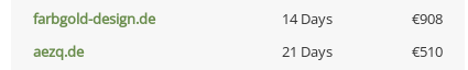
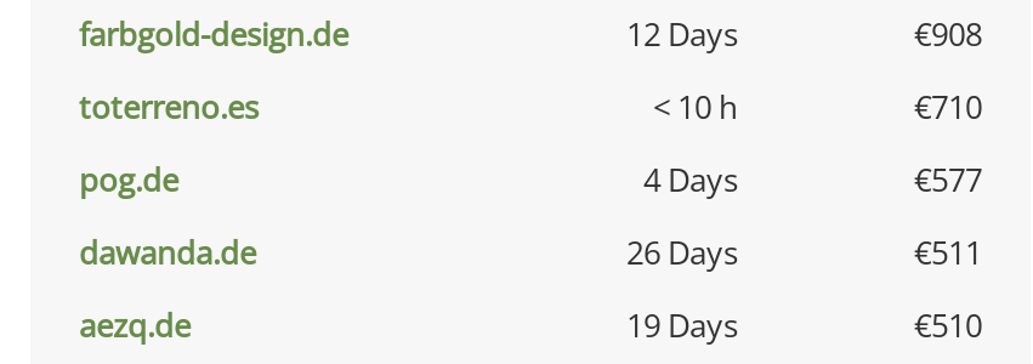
[281,9,332,28] 14 Days -> [626,12,738,56] 12 Days
none -> [79,85,982,274] toterreno.es | < 10 h | €710 | pog.de | 4 Days | €577 | dawanda.de | 26 Days | €511
[281,42,332,61] 21 Days -> [626,303,738,347] 19 Days

